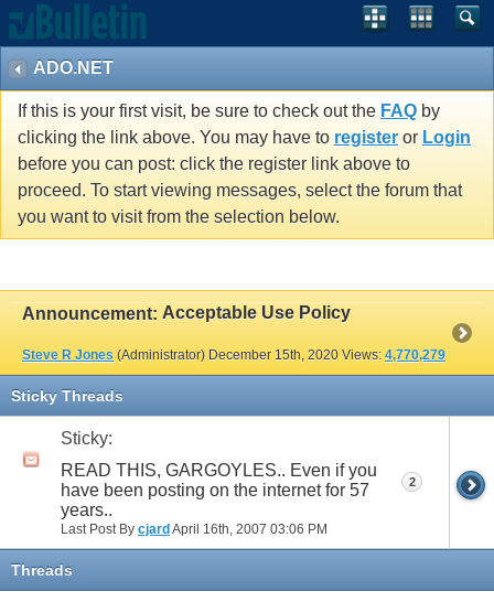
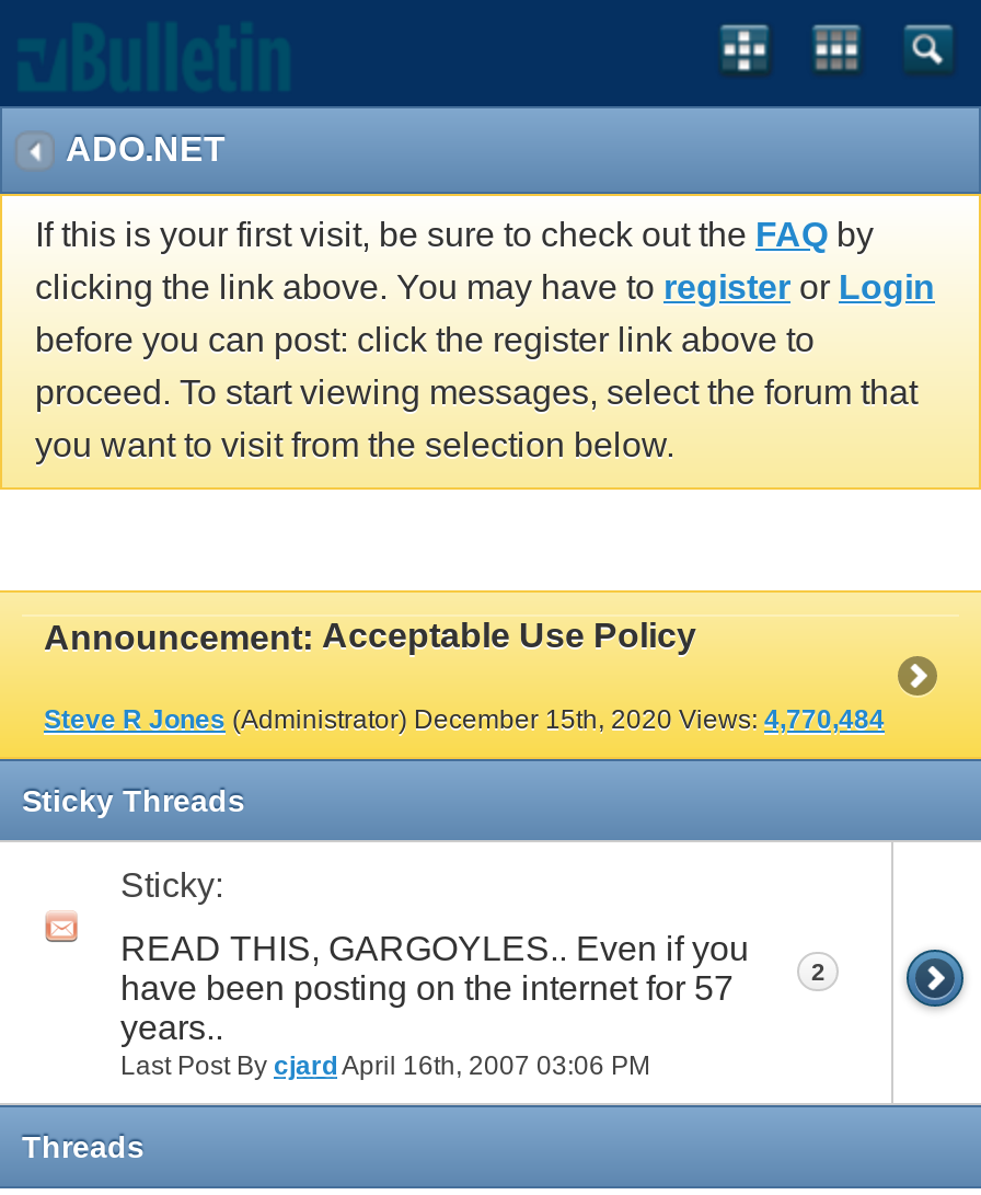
[22,347,445,363] Steve R Jones (Administrator) December 15th, 2020 Views: 4,770,279 -> [44,704,885,735] Steve R Jones (Administrator) December 15th, 2020 Views: 4,770,484

